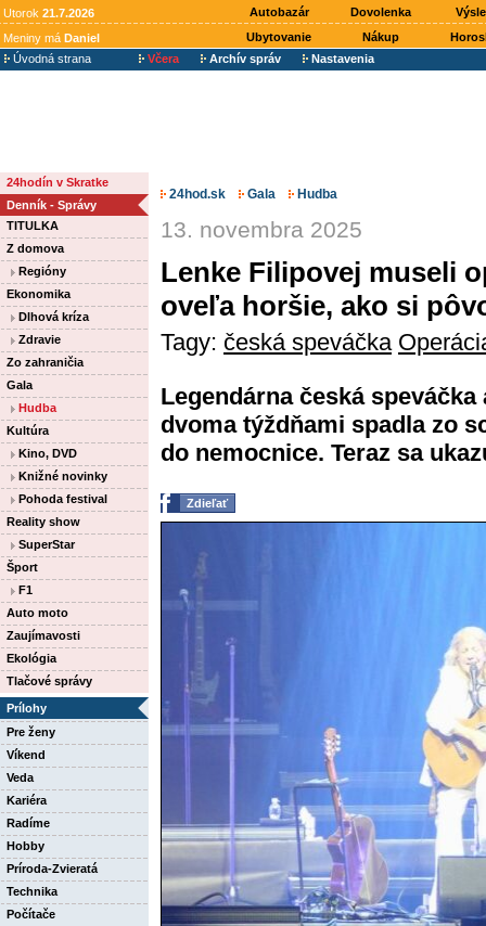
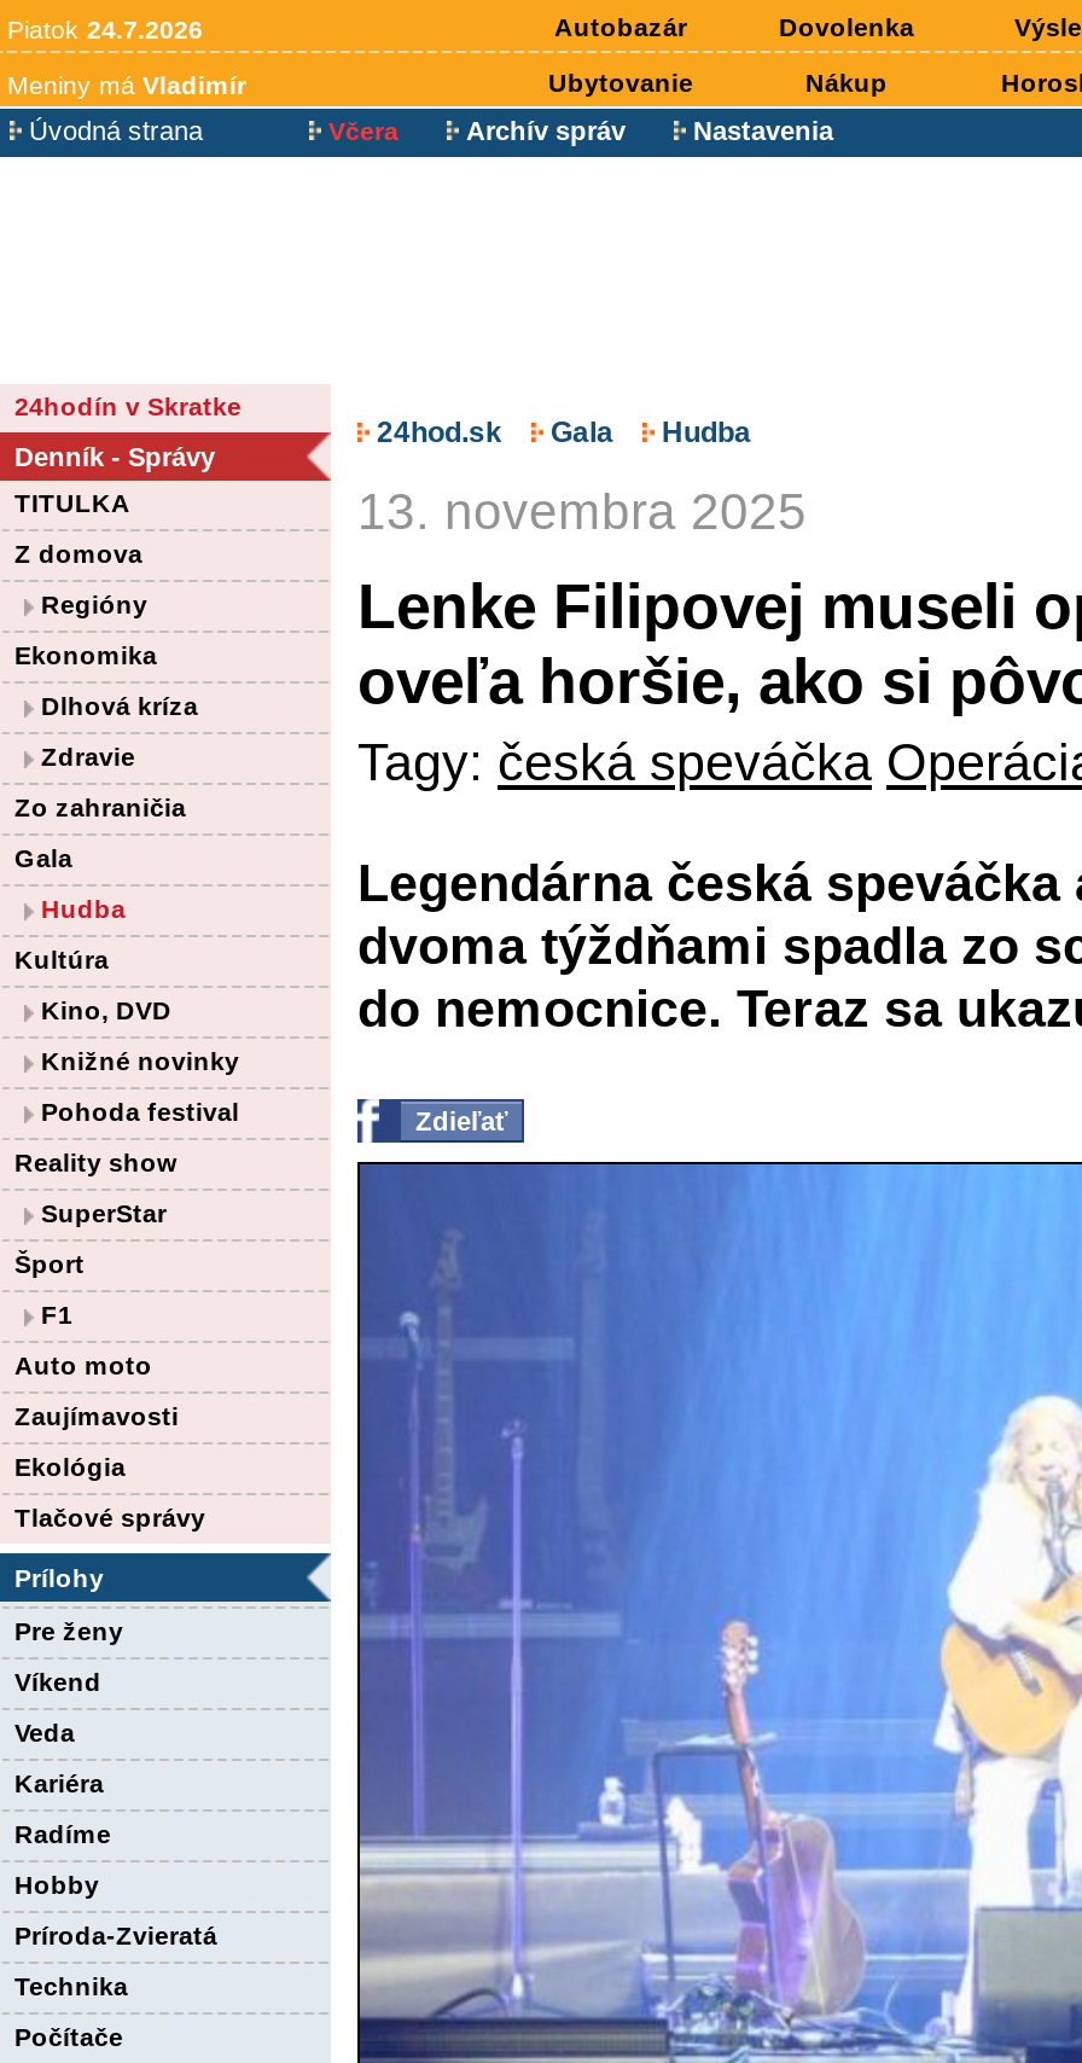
[0,7,94,20] Utorok 21.7.2026 -> [0,14,203,43] Piatok 24.7.2026
[0,31,100,44] Meniny má Daniel -> [0,70,246,99] Meniny má Vladimír

